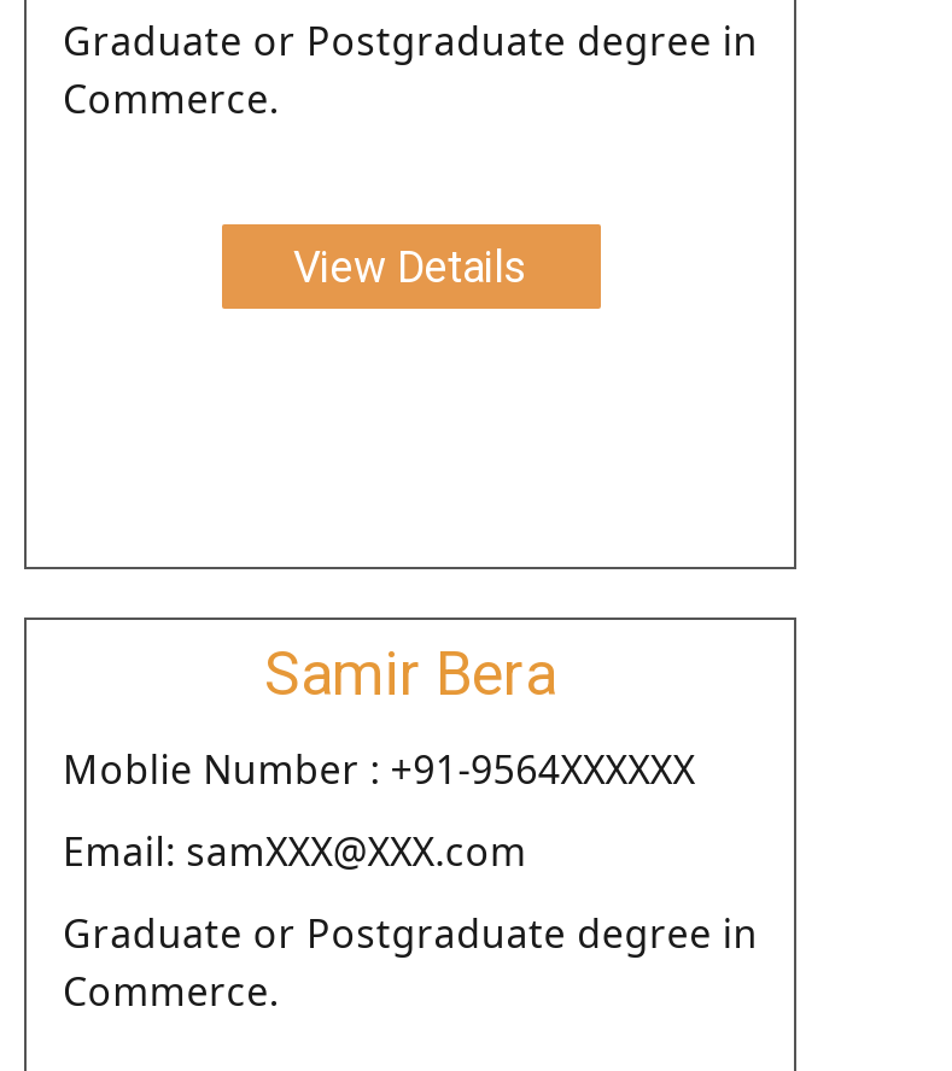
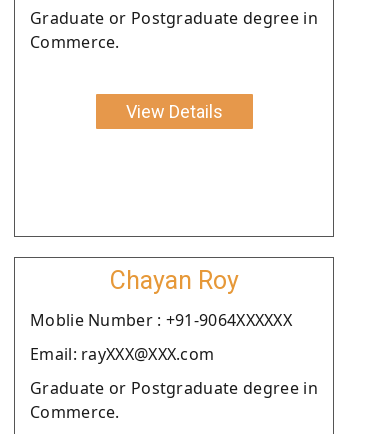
[264,639,556,709] Samir Bera -> [109,266,238,295] Chayan Roy
[63,742,695,796] Moblie Number : +91-9564XXXXXX -> [30,309,292,331] Moblie Number : +91-9064XXXXXX
[63,824,527,878] Email: samXXX@XXX.com -> [30,343,214,365] Email: rayXXX@XXX.com

